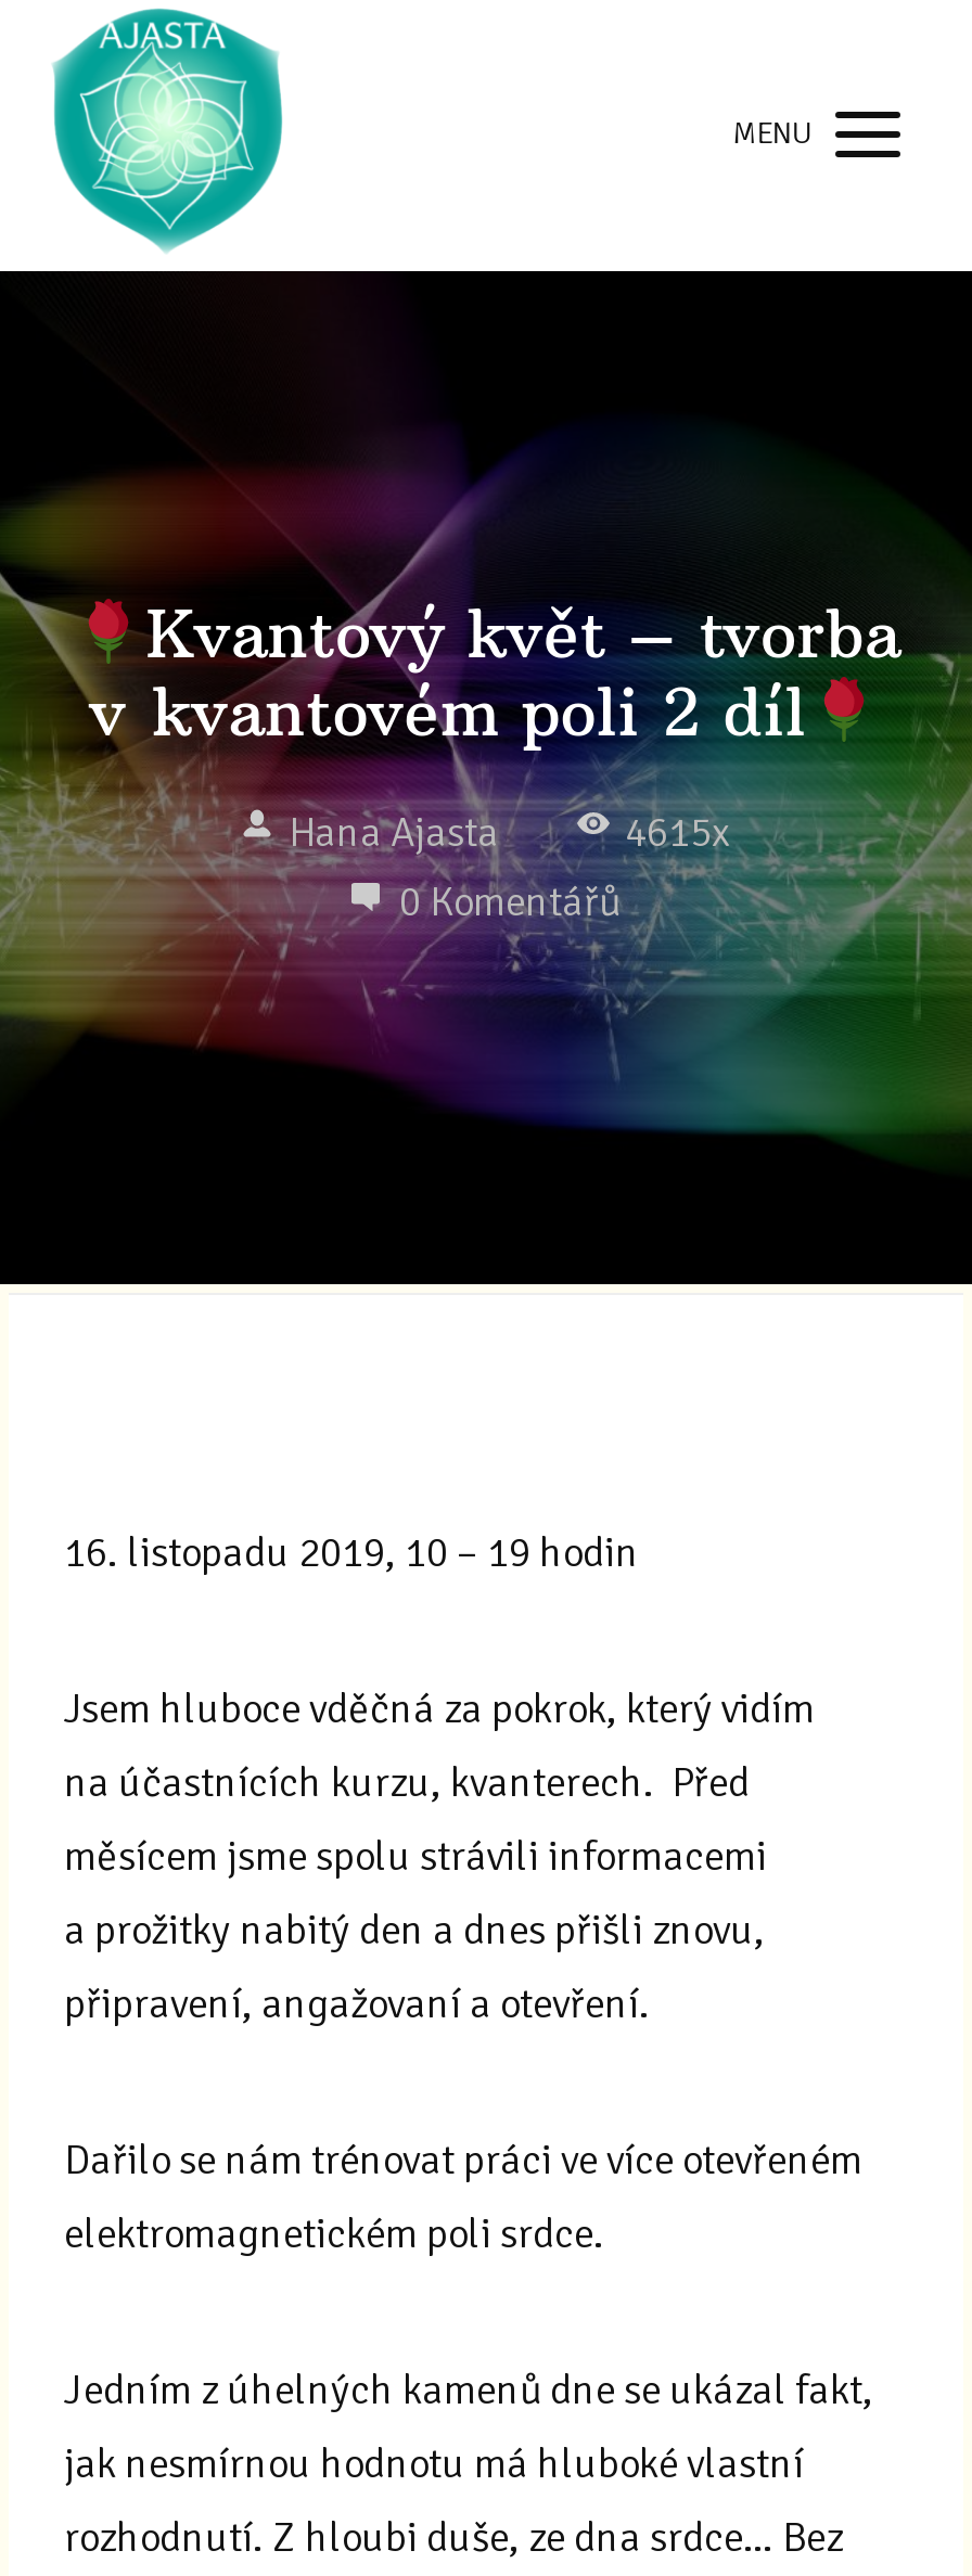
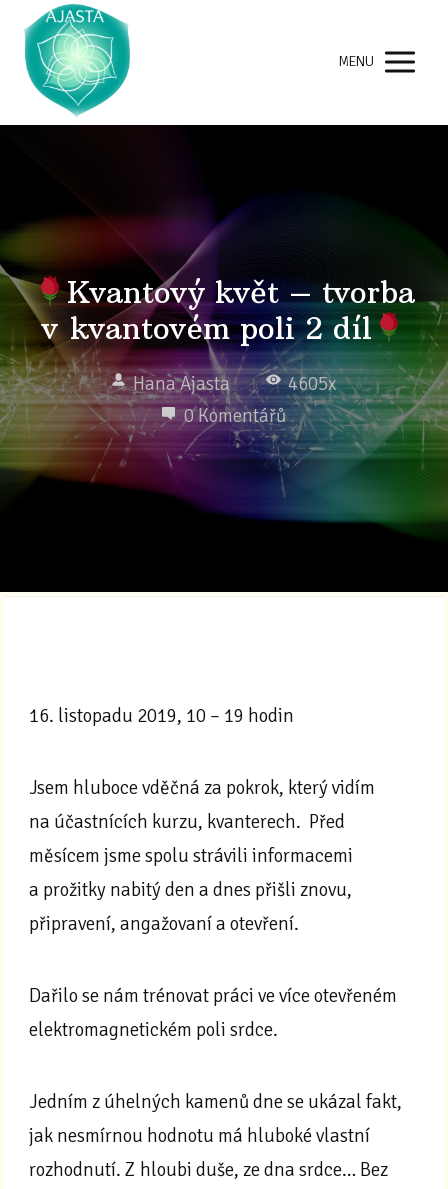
[625,806,731,858] 4615x -> [288,372,337,396] 4605x

